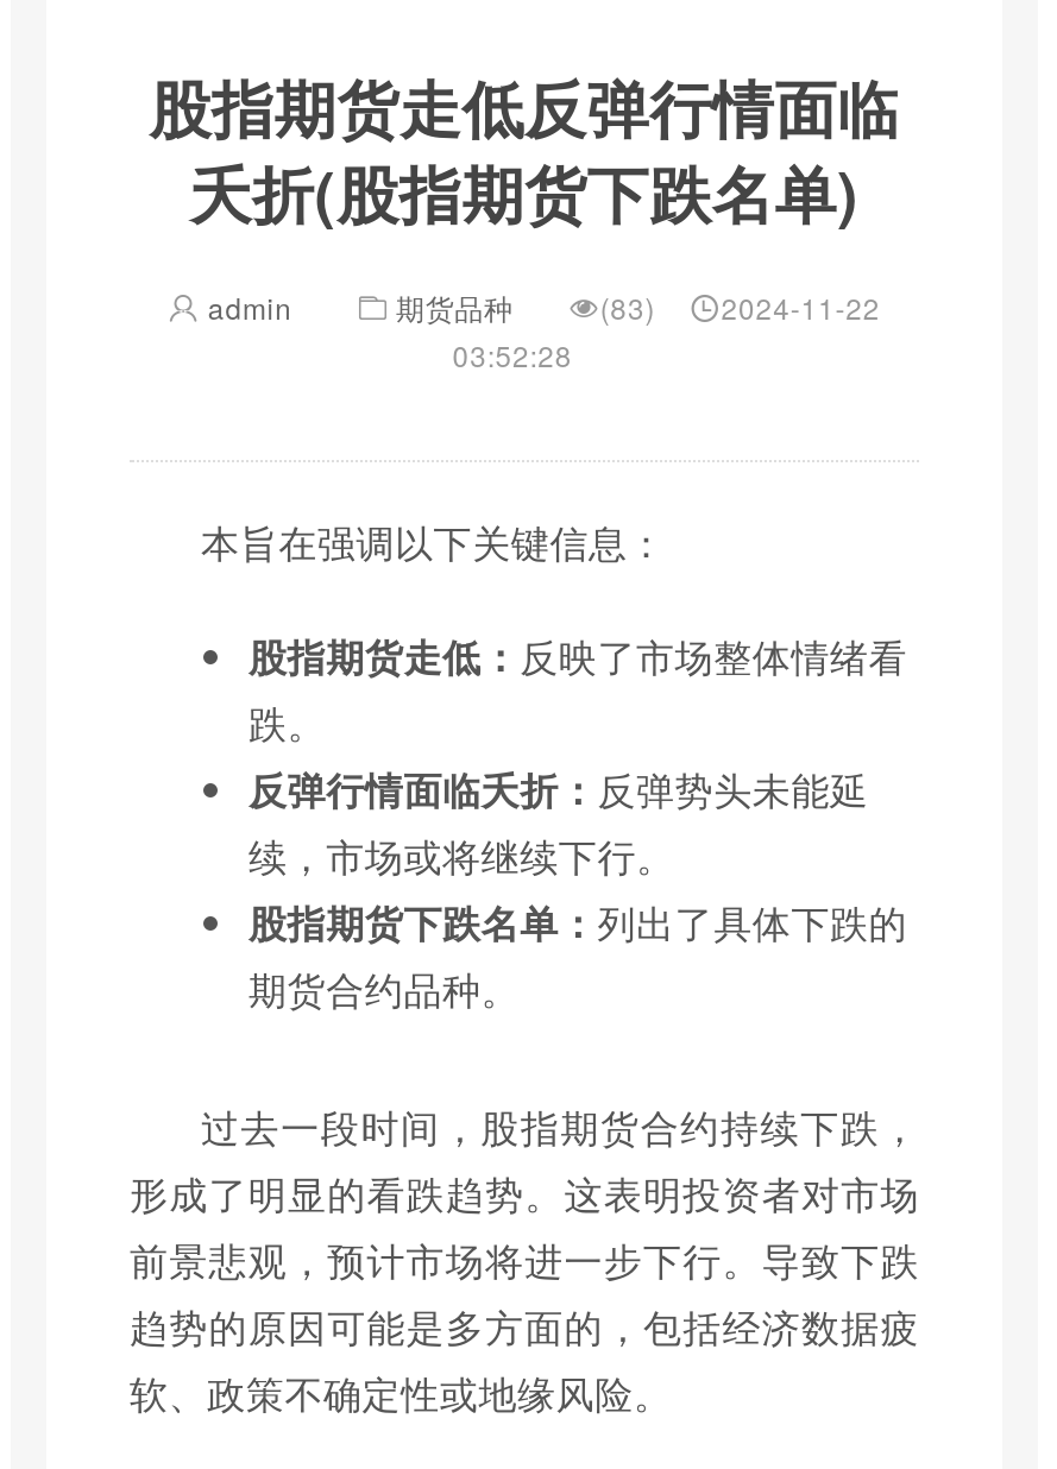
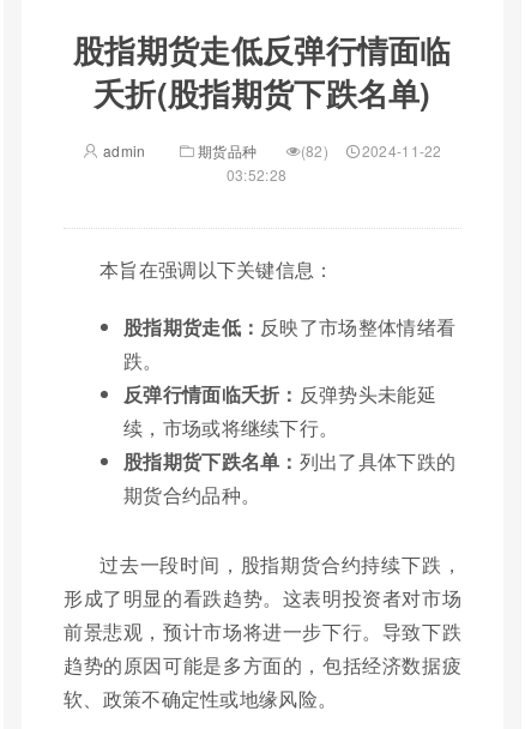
[600,286,880,327] (83) 2024-11-22 -> [301,140,442,161] (82) 2024-11-22

